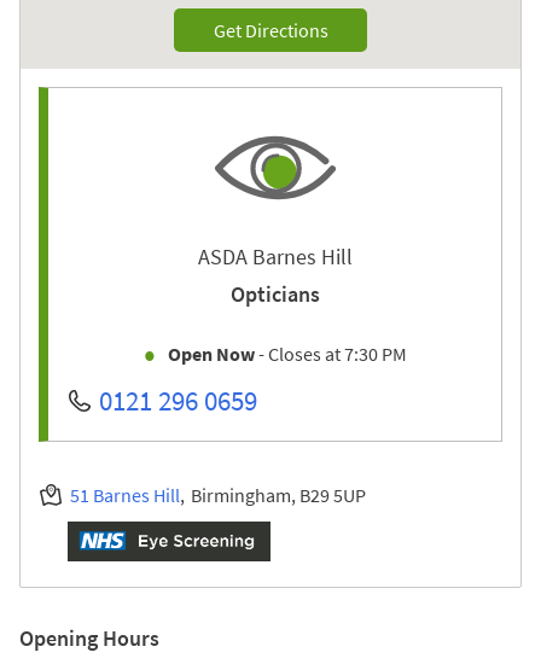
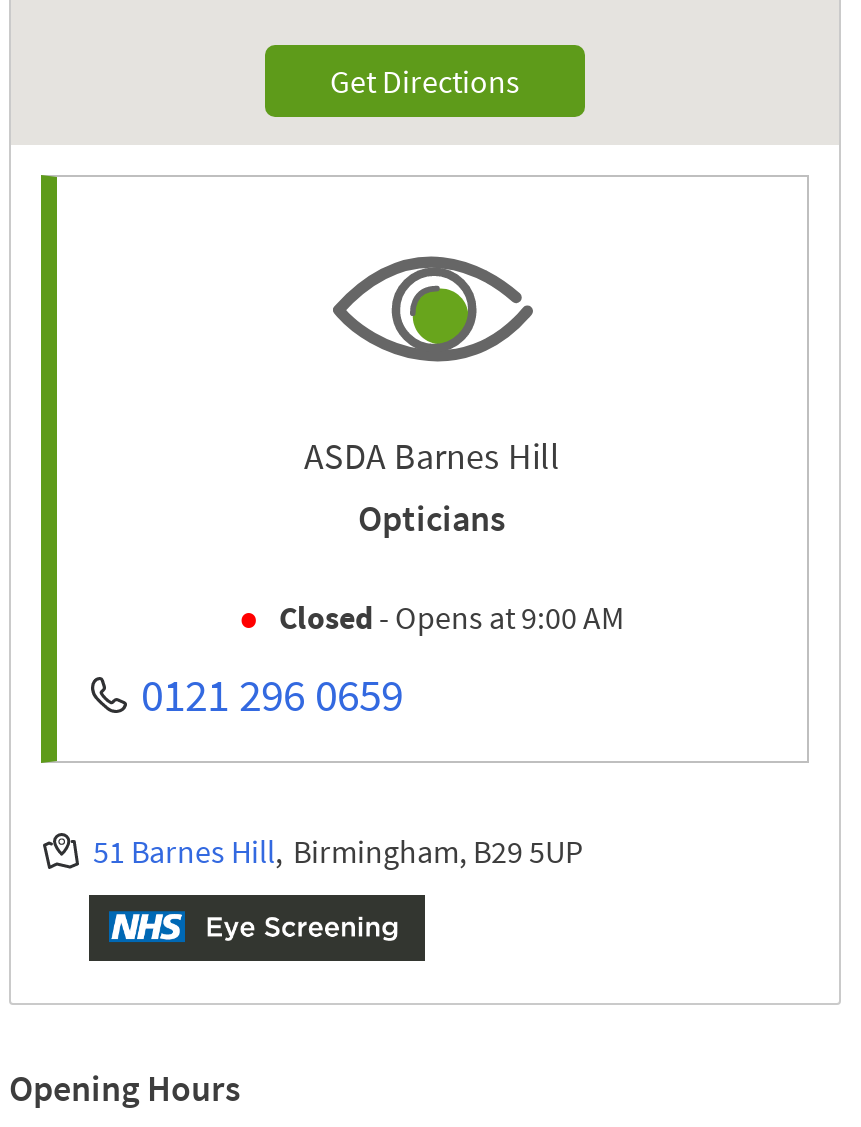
[167,342,406,366] Open Now - Closes at 7:30 PM -> [279,597,625,637] Closed - Opens at 9:00 AM

